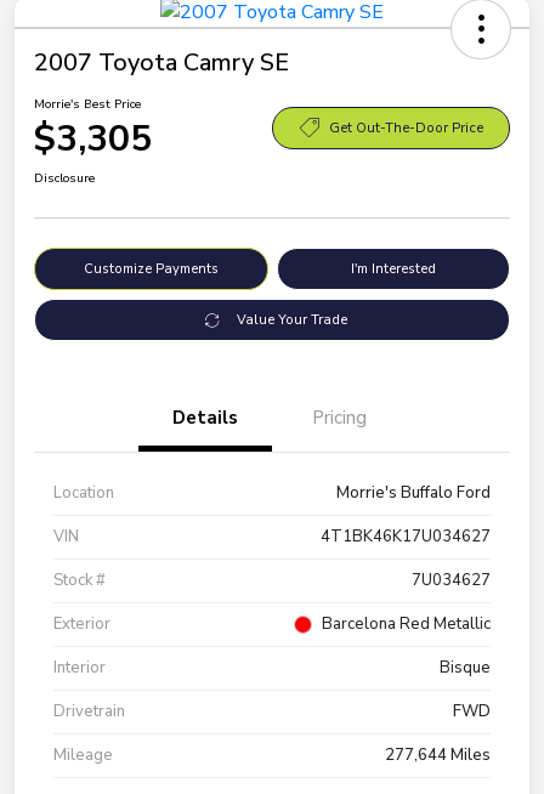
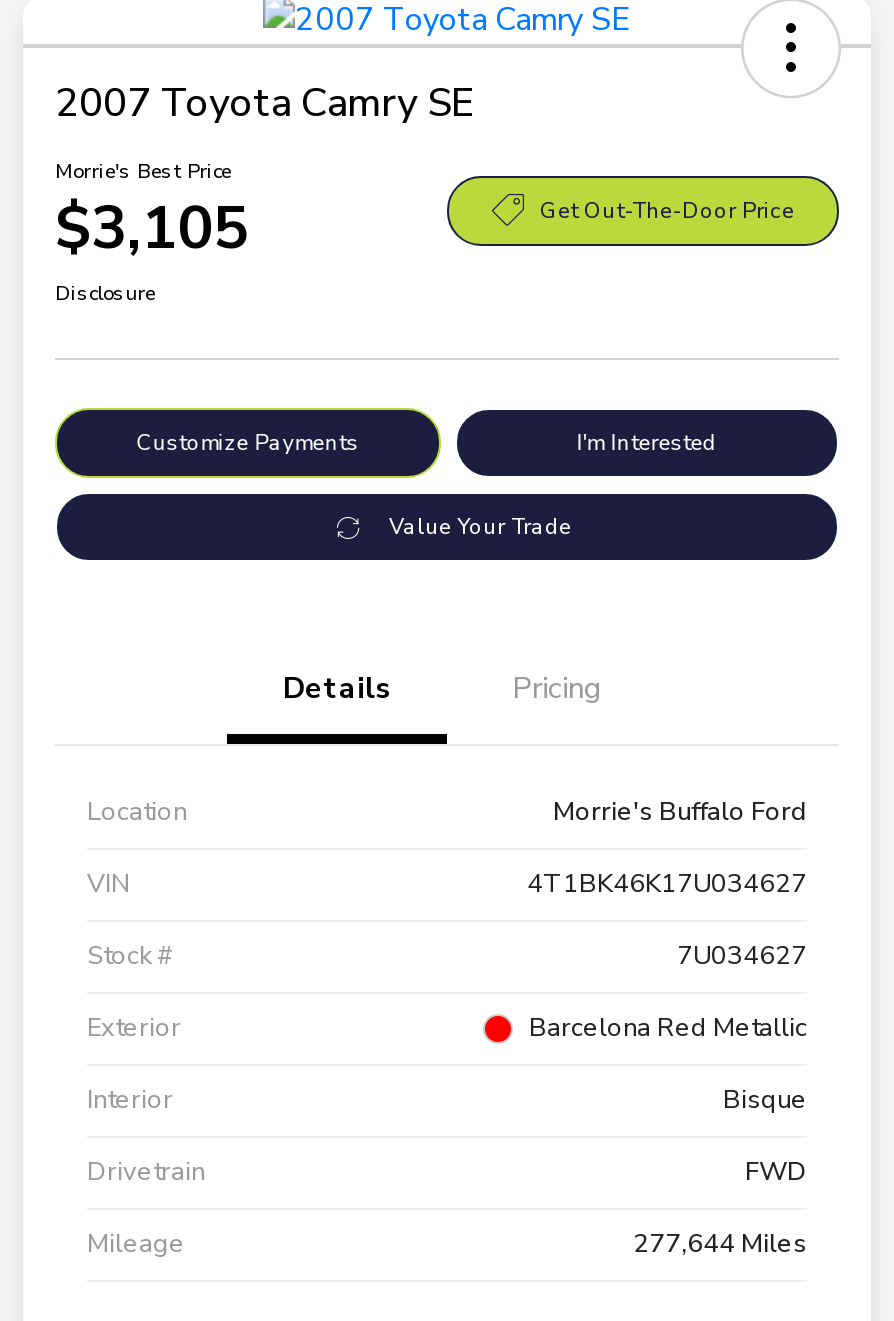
[34,114,152,164] $3,305 -> [55,188,249,270] $3,105

